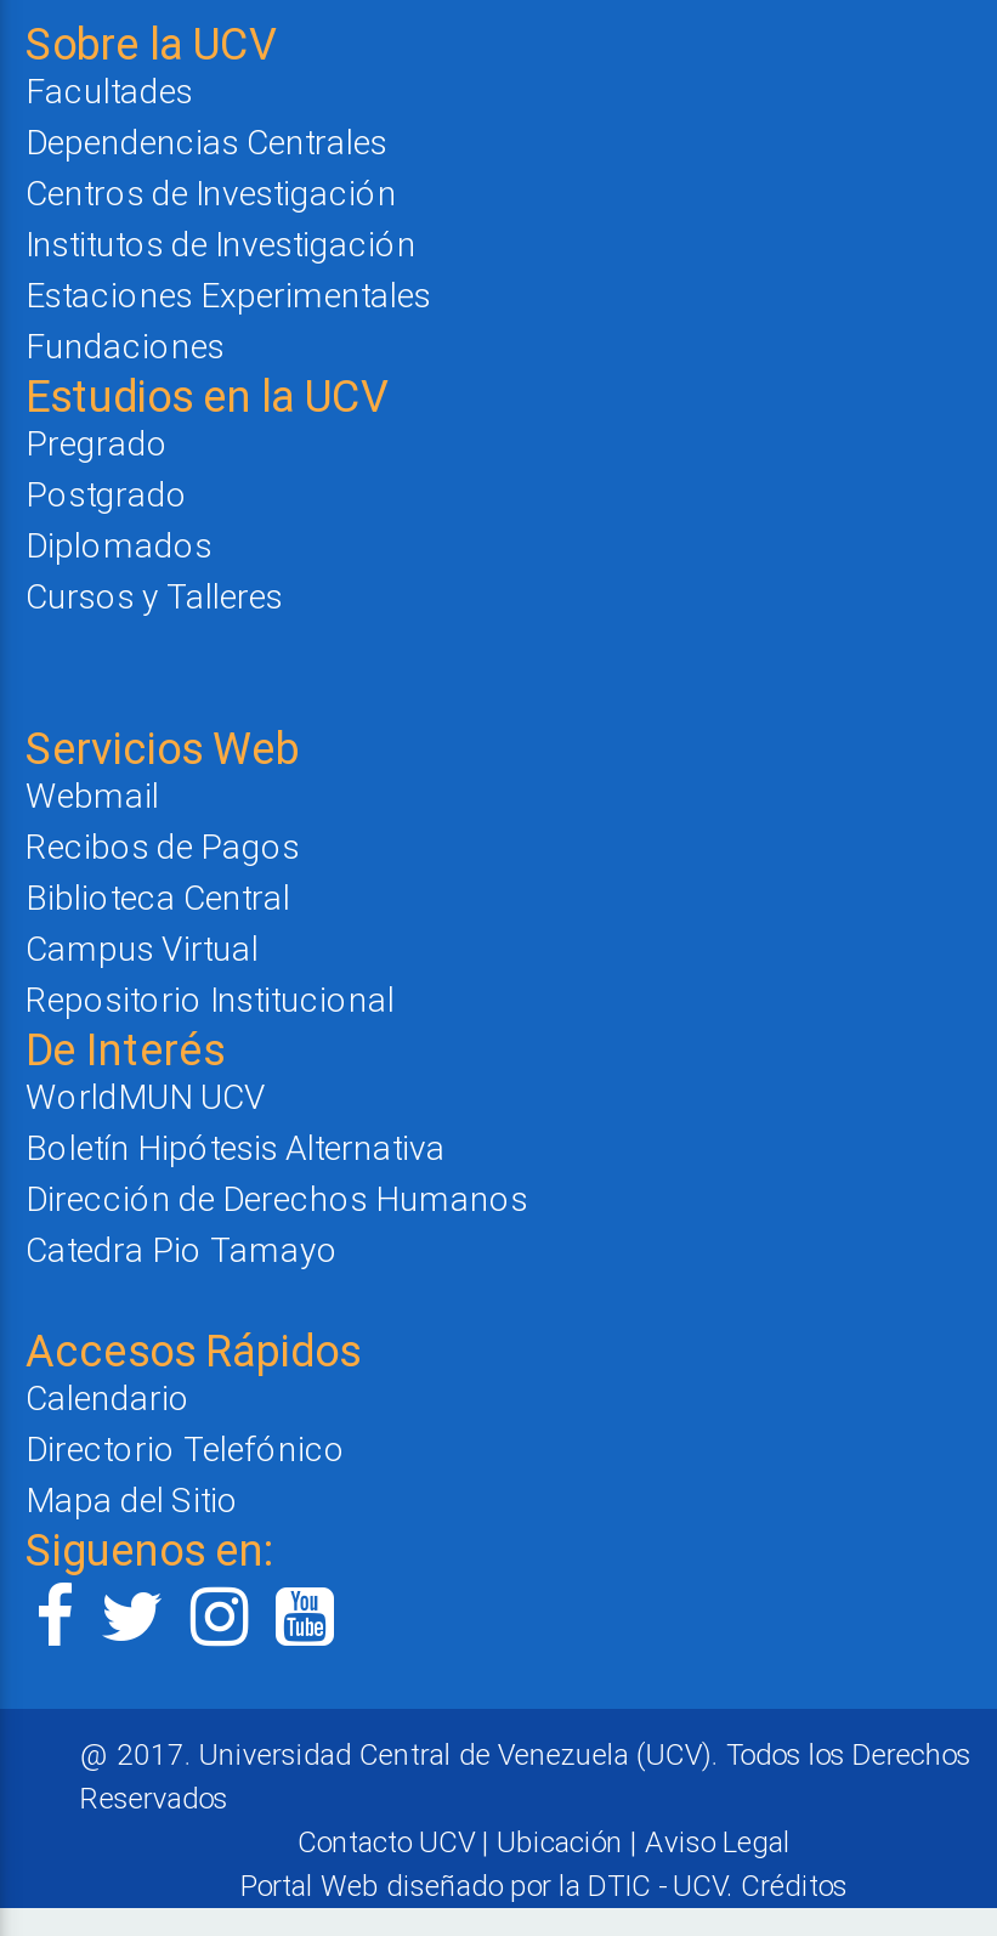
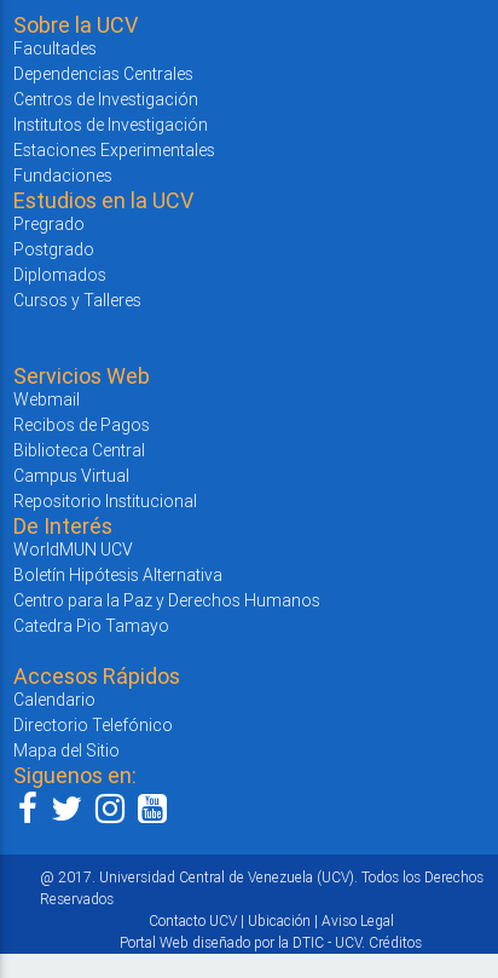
[26,1176,528,1220] Dirección de Derechos Humanos -> [13,589,320,611] Centro para la Paz y Derechos Humanos

